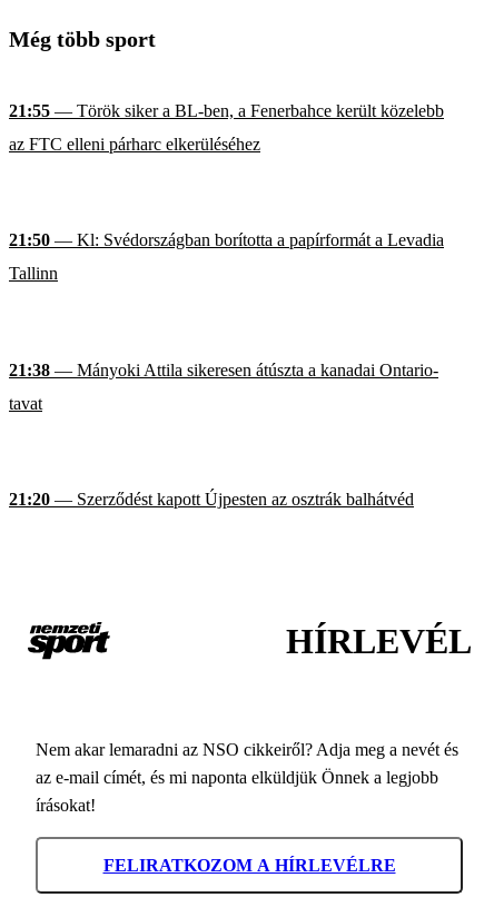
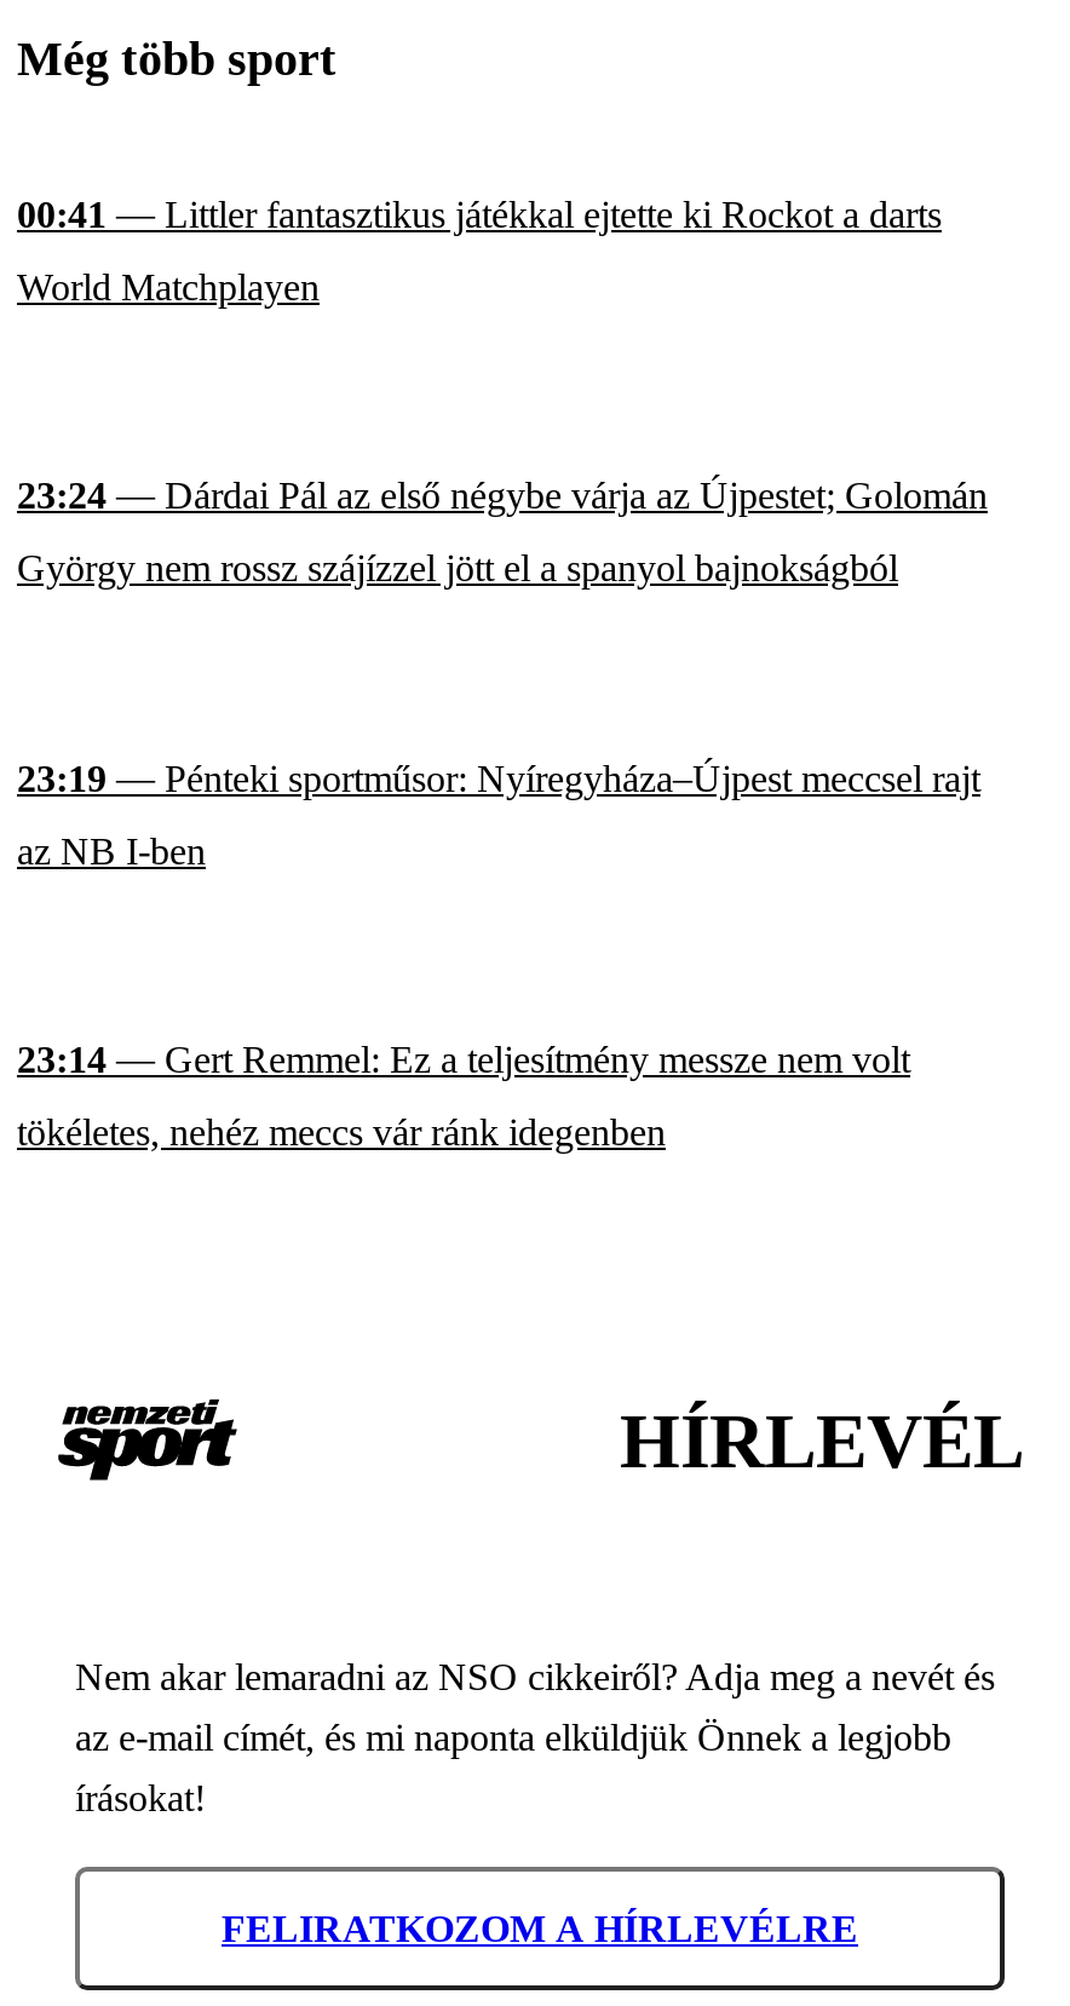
[9,101,444,153] 21:55 — Török siker a BL-ben, a Fenerbahce került közelebb | az FTC elleni párharc elkerüléséhez -> [17,193,942,307] 00:41 — Littler fantasztikus játékkal ejtette ki Rockot a darts | World Matchplayen
[9,231,444,283] 21:50 — Kl: Svédországban borította a papírformát a Levadia | Tallinn -> [17,476,988,589] 23:24 — Dárdai Pál az első négybe várja az Újpestet; Golomán | György nem rossz szájízzel jött el a spanyol bajnokságból
[9,360,438,413] 21:38 — Mányoki Attila sikeresen átúszta a kanadai Ontario- | tavat -> [17,758,980,871] 23:19 — Pénteki sportműsor: Nyíregyháza–Újpest meccsel rajt | az NB I-ben
[9,490,414,509] 21:20 — Szerződést kapott Újpesten az osztrák balhátvéd -> [17,1040,910,1153] 23:14 — Gert Remmel: Ez a teljesítmény messze nem volt | tökéletes, nehéz meccs vár ránk idegenben

